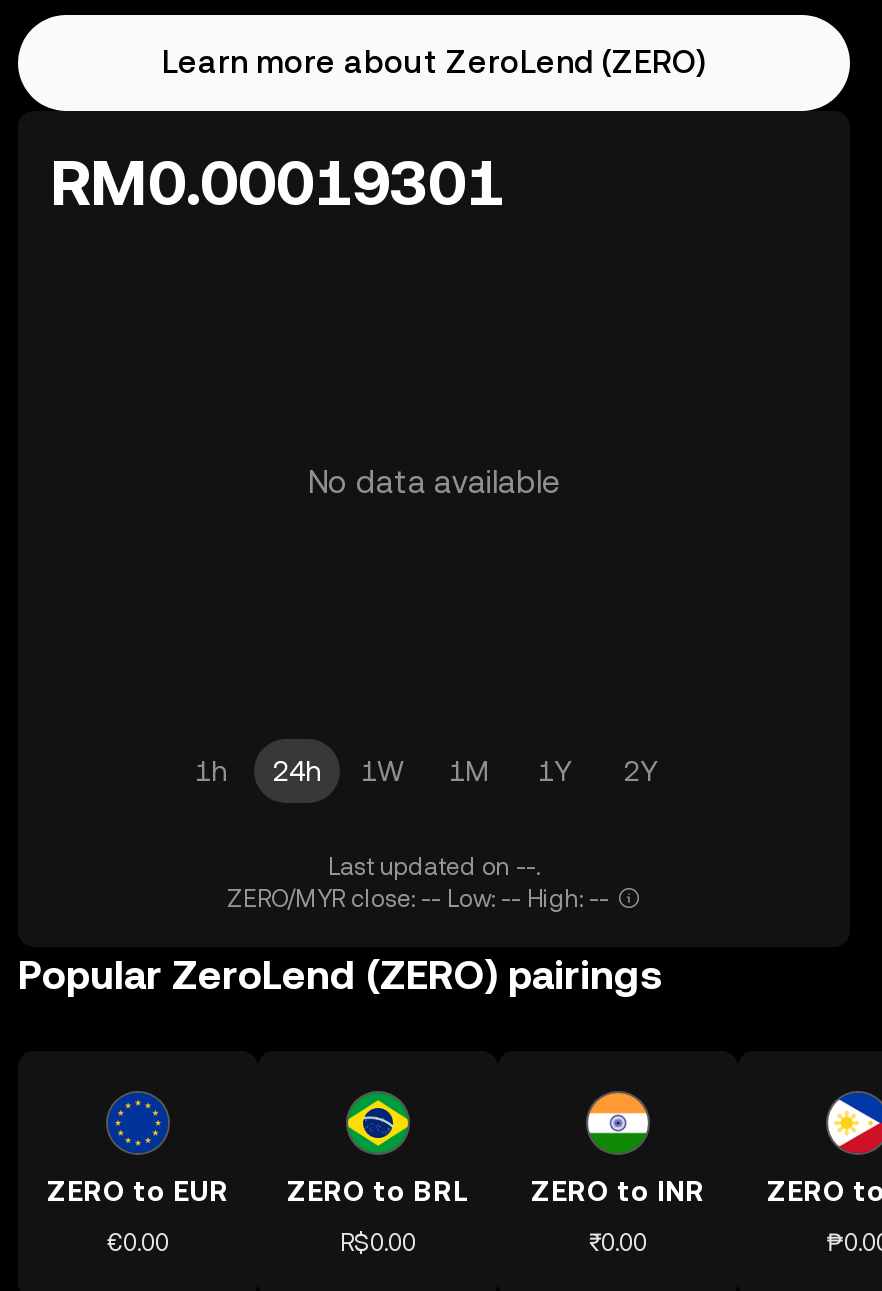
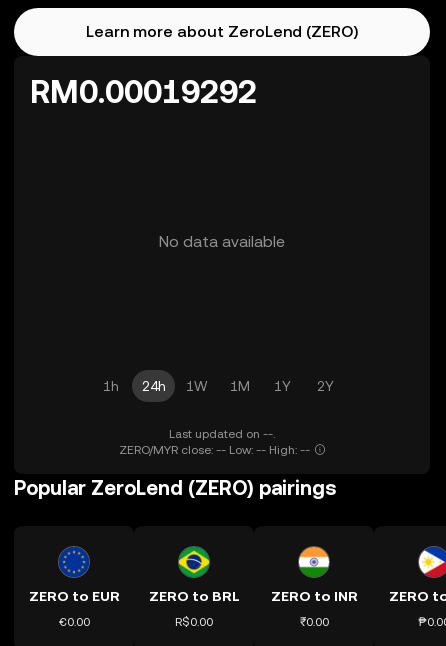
[50,145,504,219] RM0.00019301 -> [30,73,257,110] RM0.00019292

